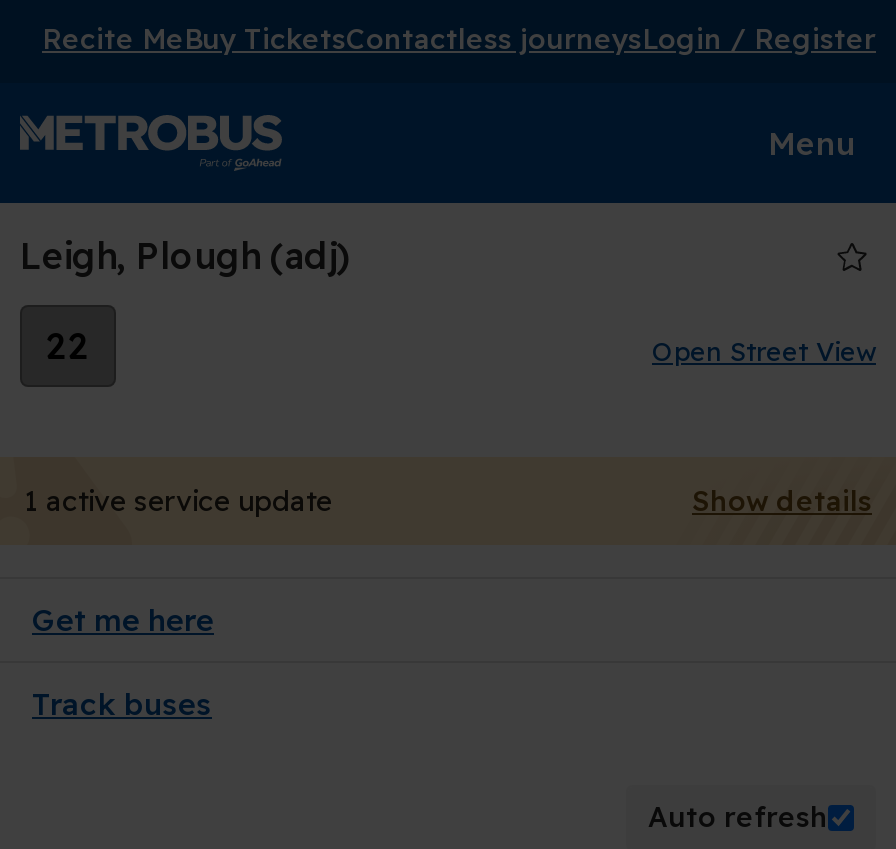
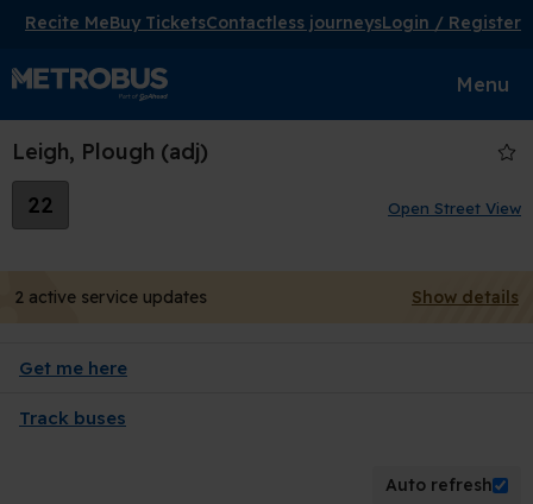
[24,483,332,519] 1 active service update -> [14,286,207,308] 2 active service updates

